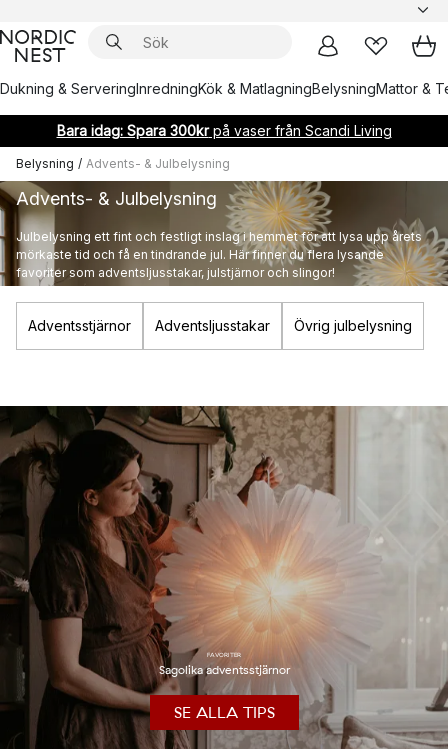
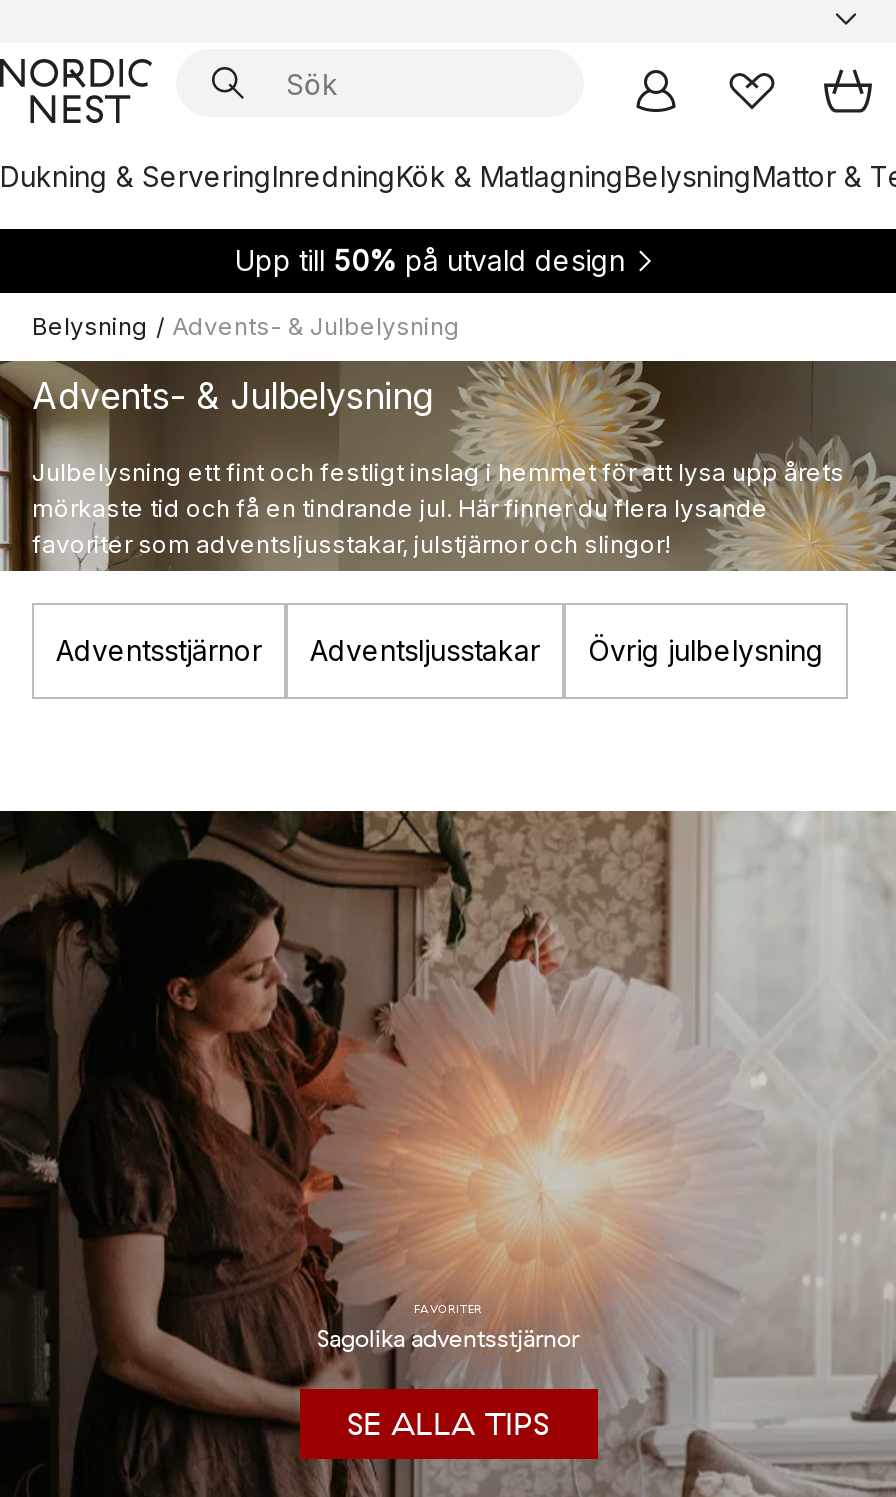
[56,122,391,139] Bara idag: Spara 300kr på vaser från Scandi Living -> [235,243,625,277] Upp till 50% på utvald design

